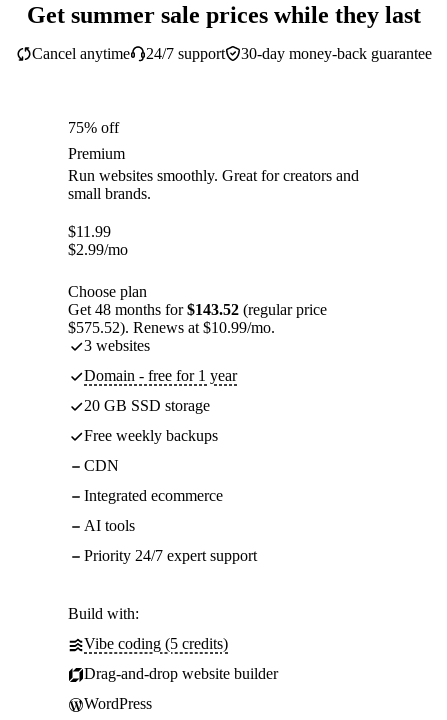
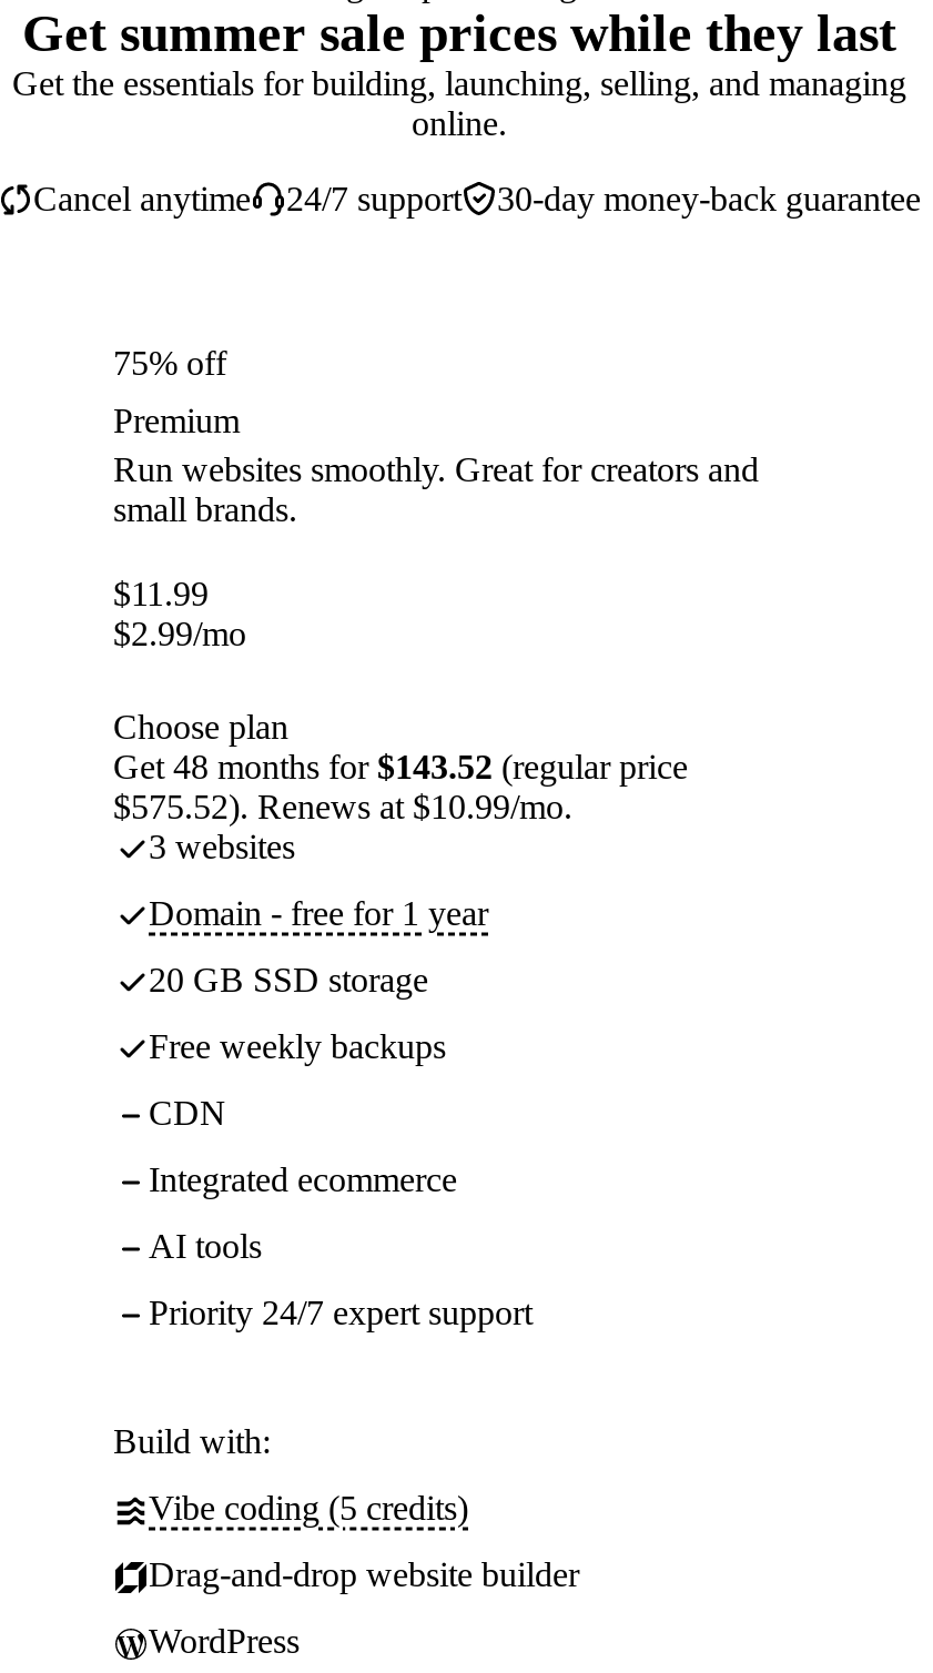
none -> [12,65,906,143] Get the essentials for building, launching, selling, and managing | online.

